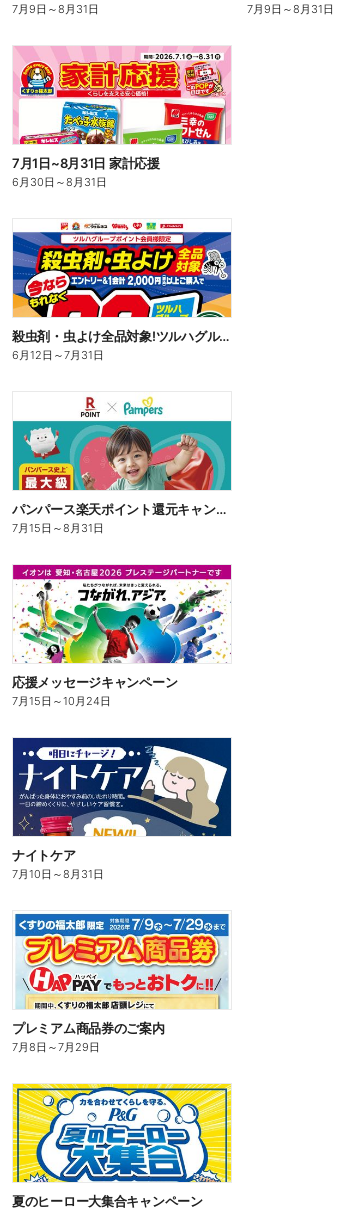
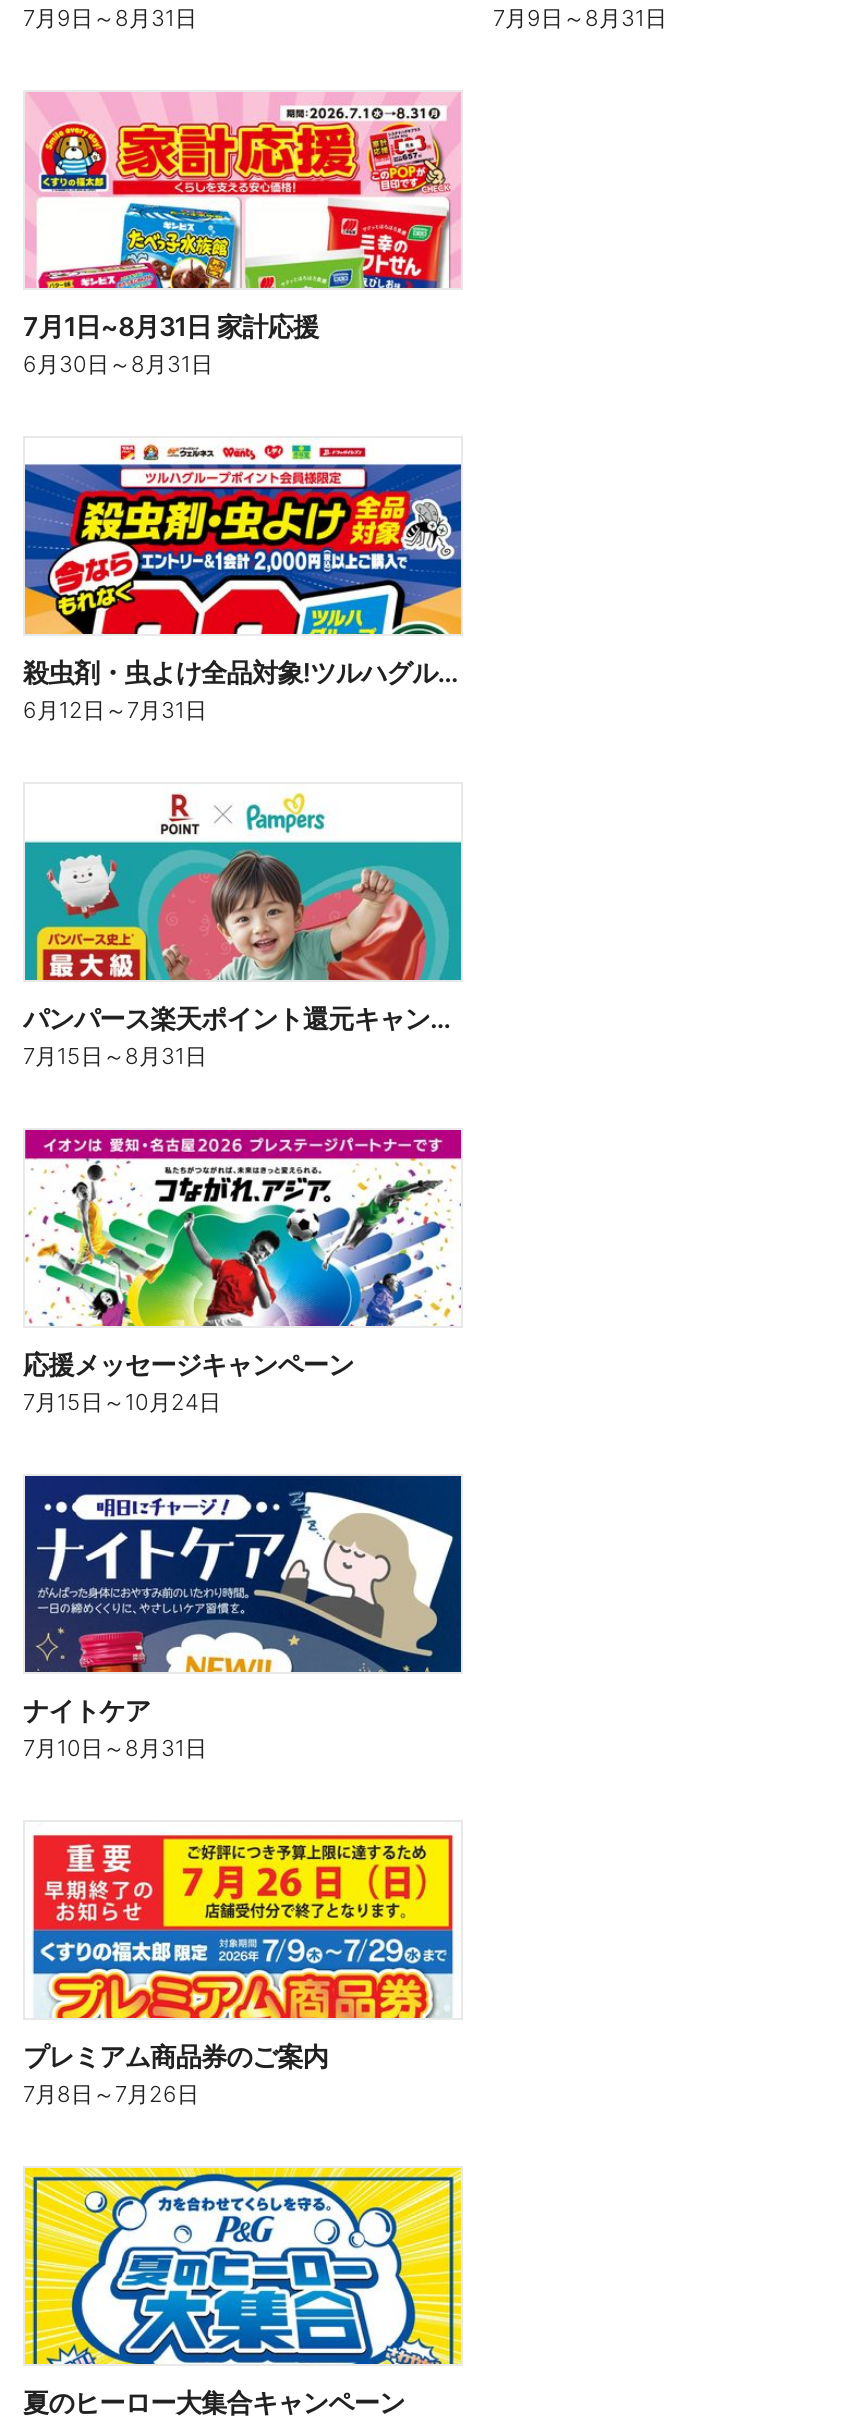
[12,913,230,1054] [image] | 7月8日～7月29日 -> [23,1828,457,2108] [image] | 7月8日～7月26日

